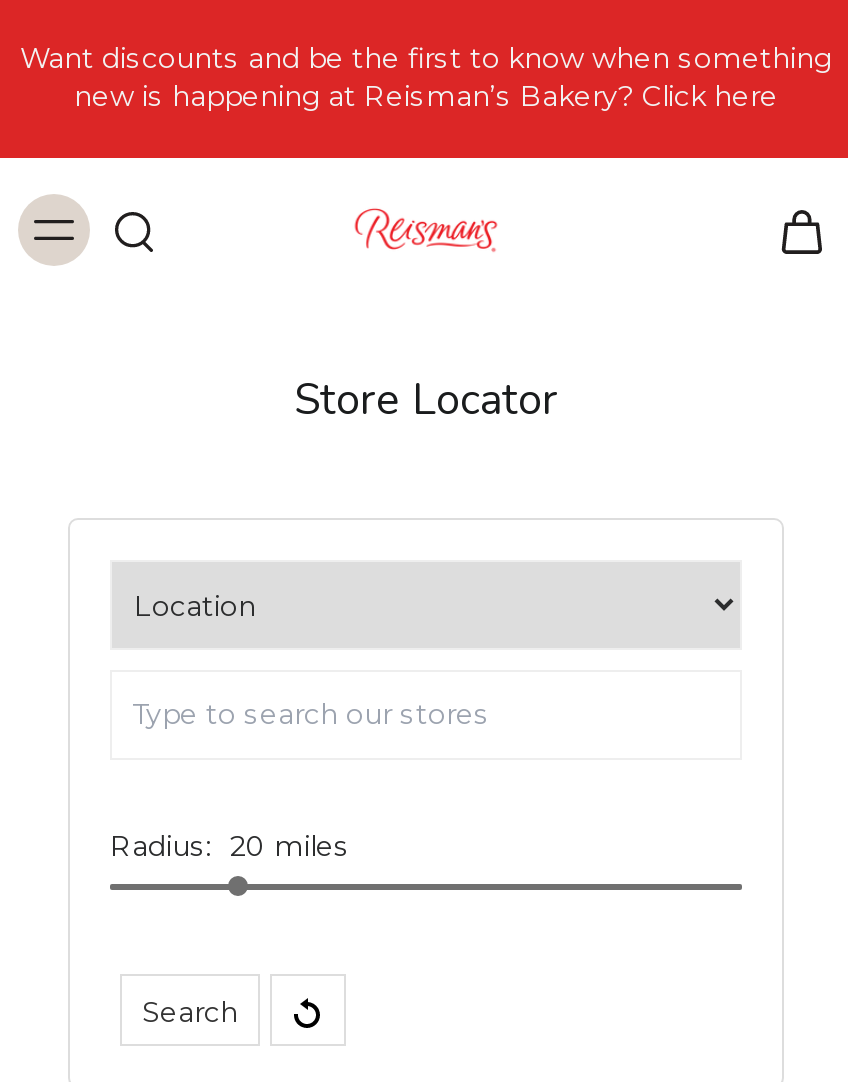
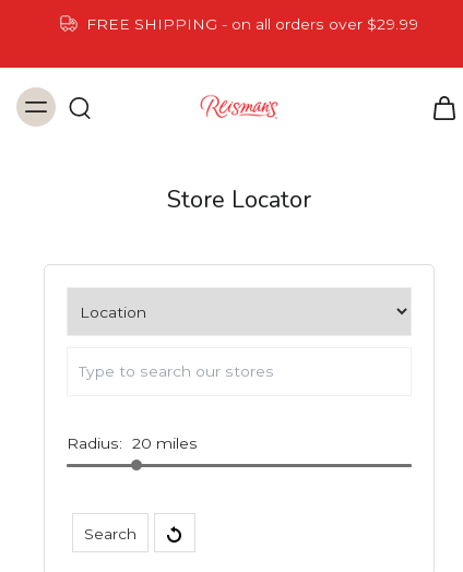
[20,41,832,111] Want discounts and be the first to know when something | new is happening at Reisman’s Bakery? Click here -> [86,15,418,32] FREE SHIPPING - on all orders over $29.99

